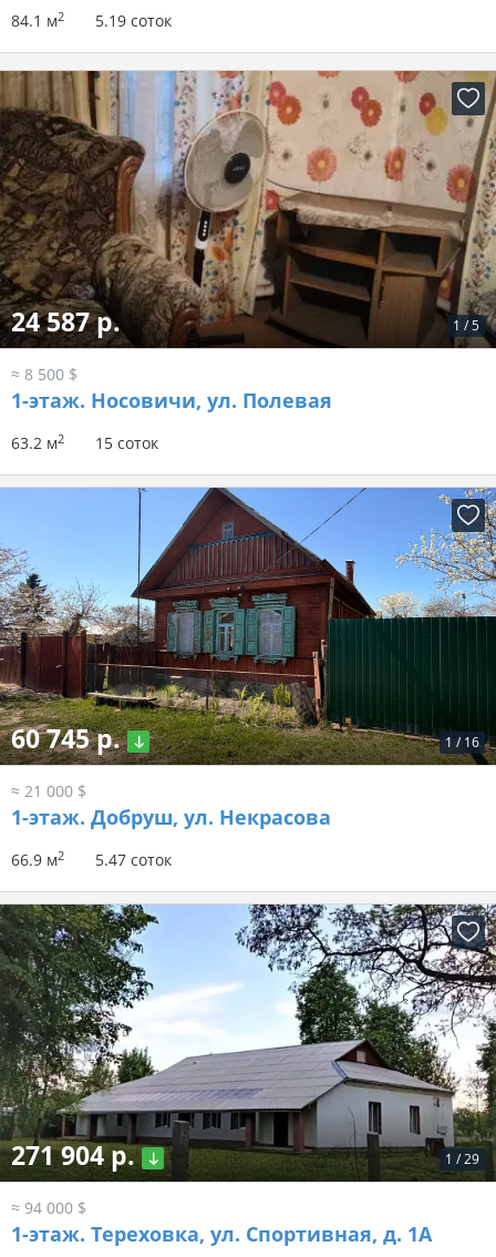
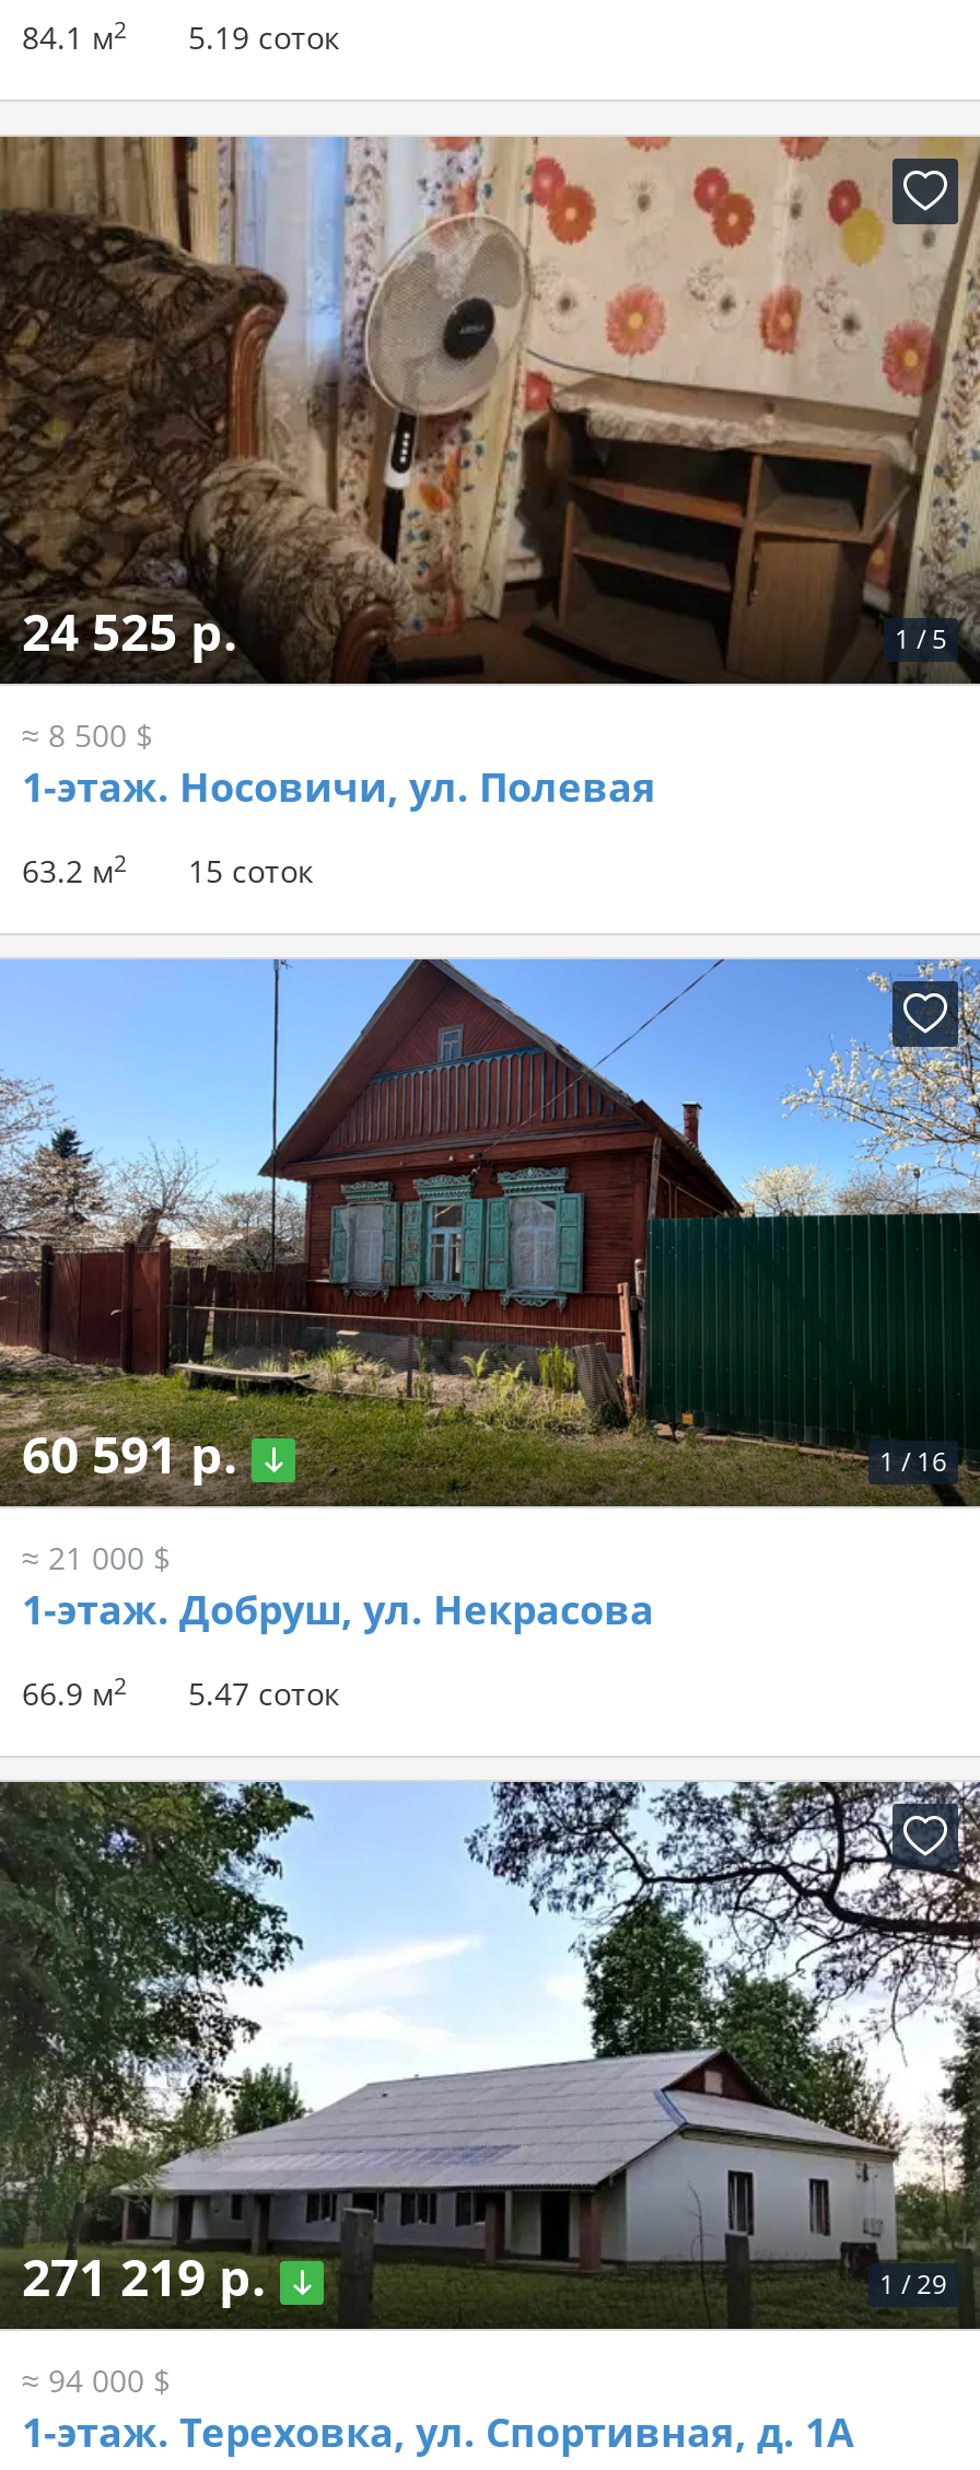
[11,304,121,340] 24 587 р. -> [22,597,238,667] 24 525 р.
[11,721,127,756] 60 745 р. -> [22,1419,252,1489] 60 591 р.
[11,1138,142,1173] 271 904 р. -> [22,2242,280,2312] 271 219 р.

